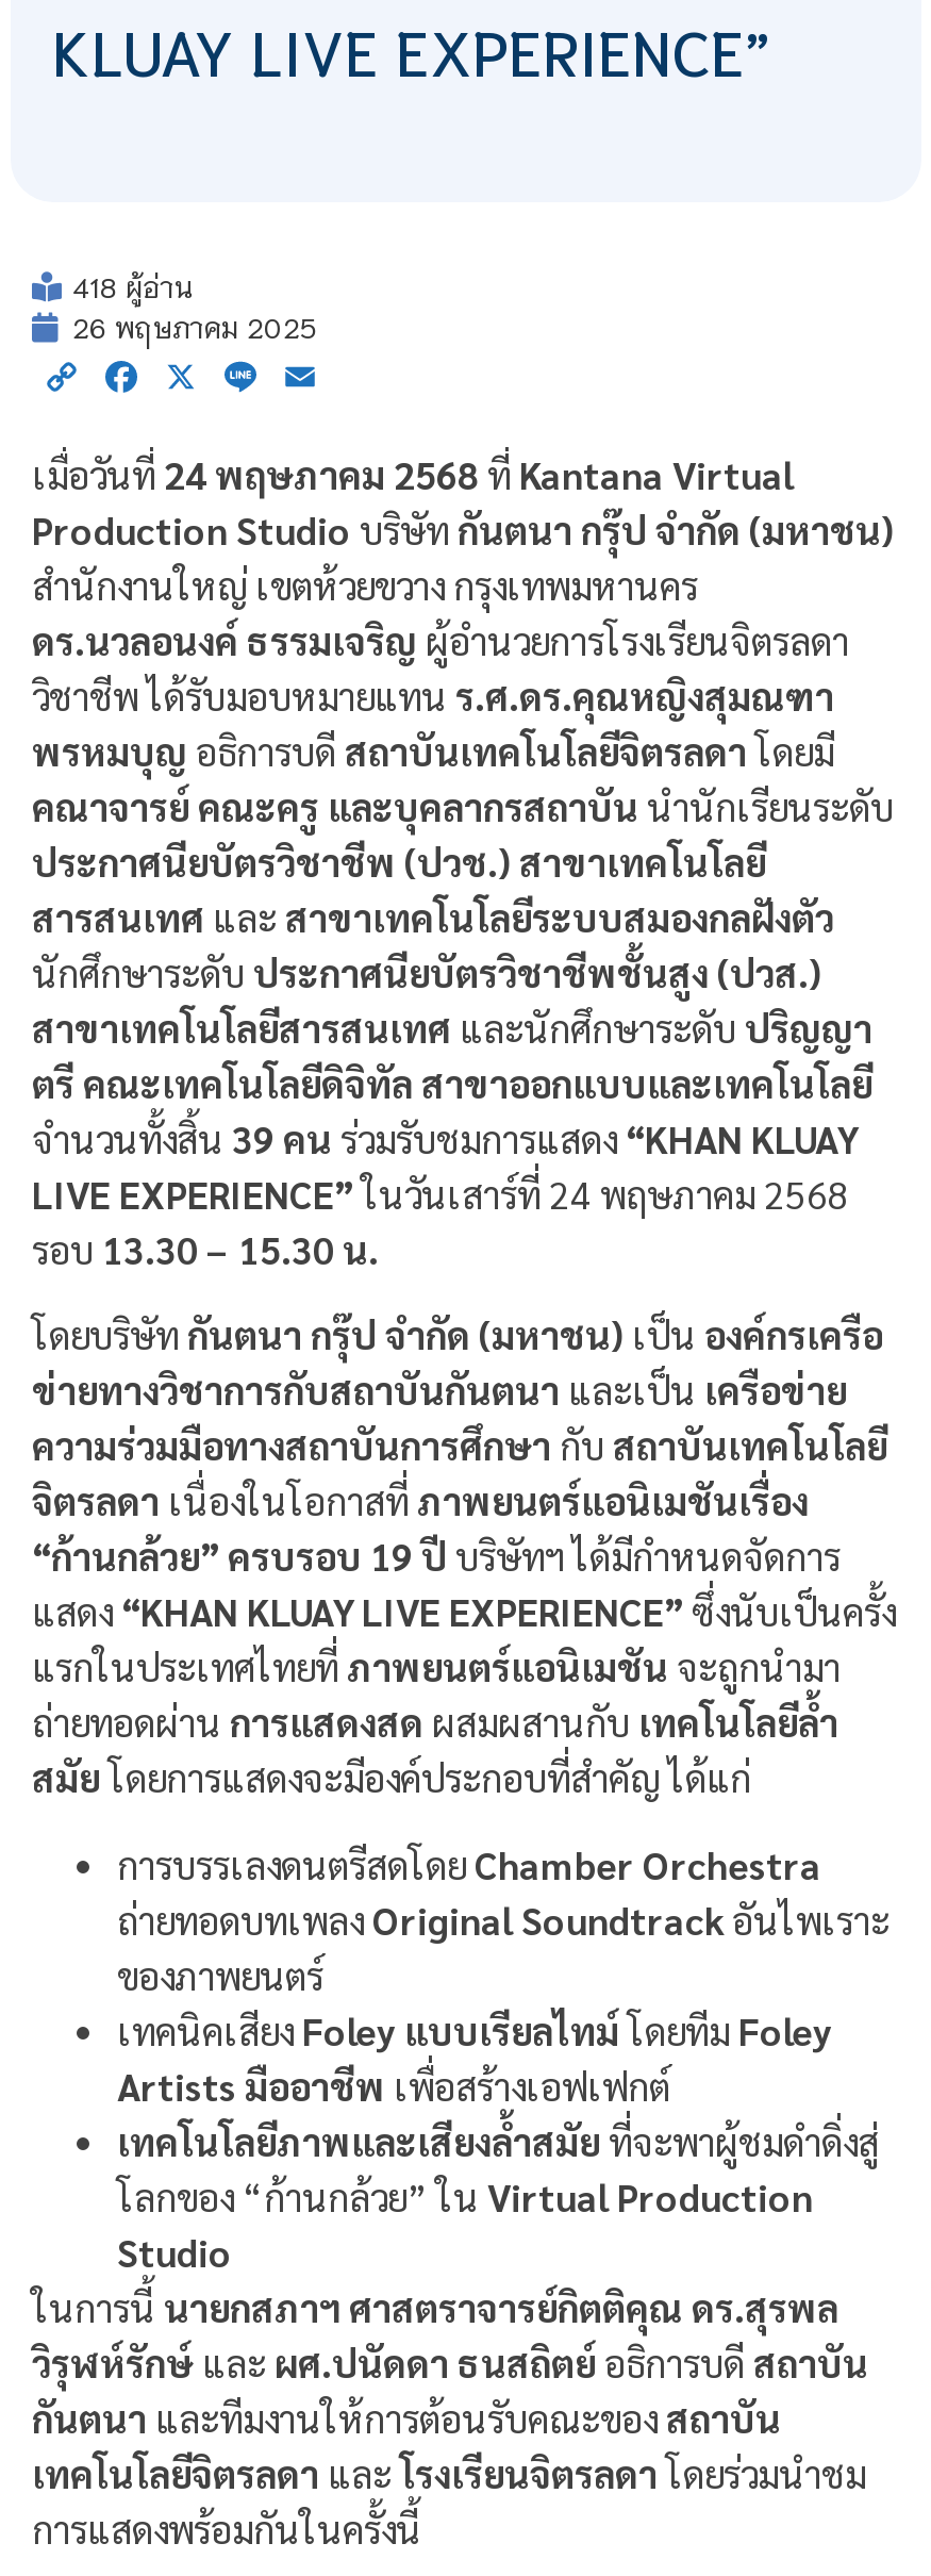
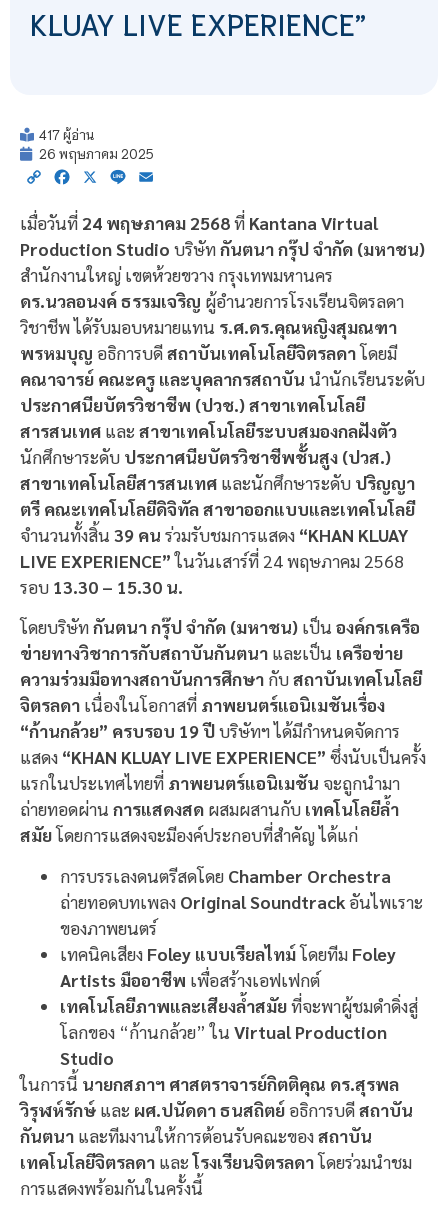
[72,269,192,305] 418 ผู้อ่าน -> [39,126,94,143] 417 ผู้อ่าน

